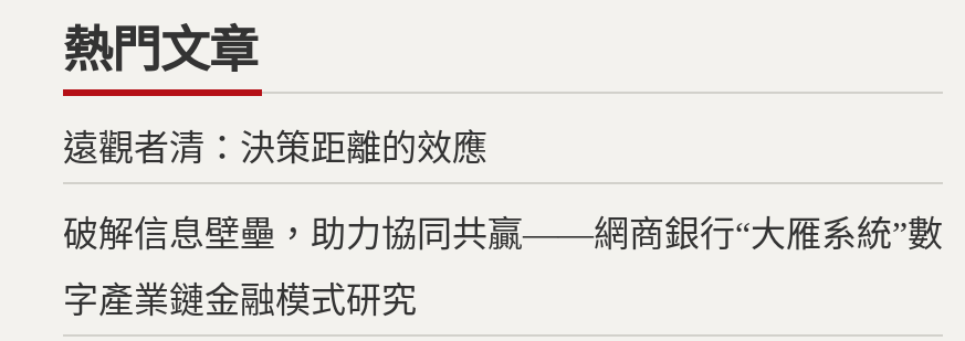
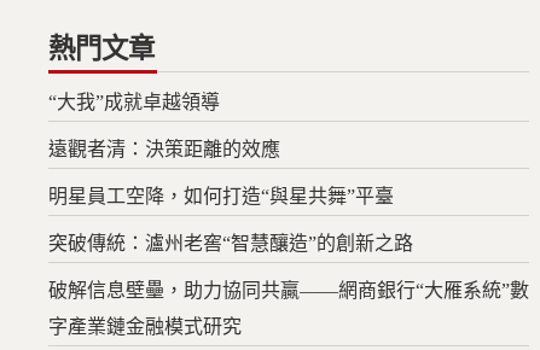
none -> [48,91,220,112] “大我”成就卓越領導
none -> [48,186,413,253] 明星員工空降，如何打造“與星共舞”平臺 | 突破傳統：瀘州老窖“智慧釀造”的創新之路

